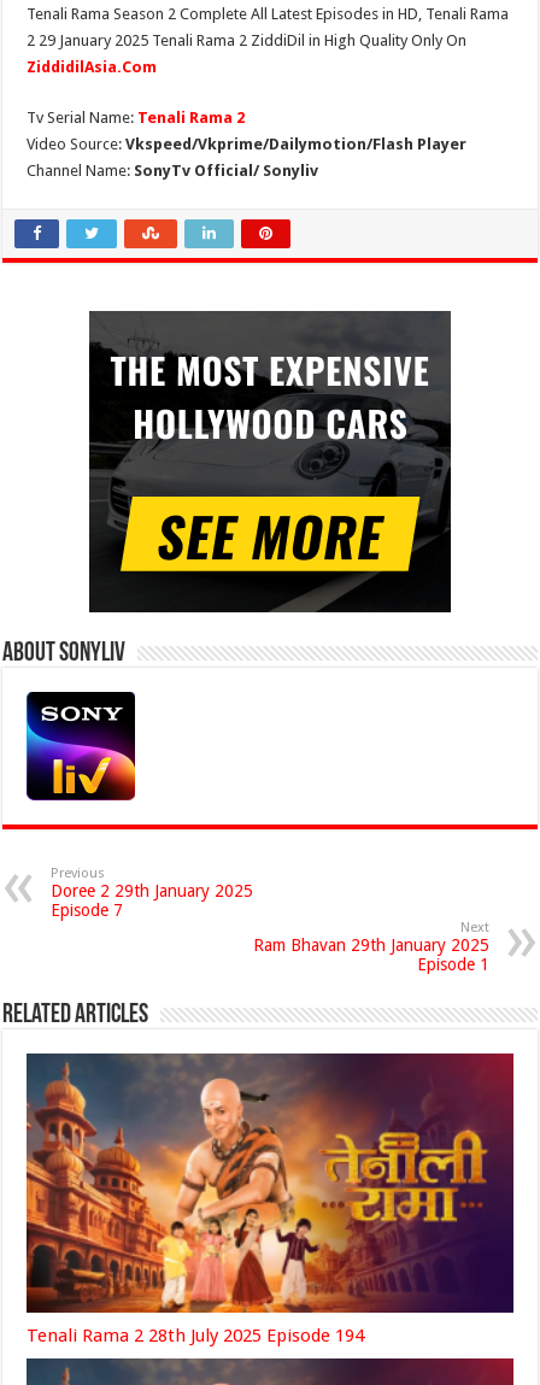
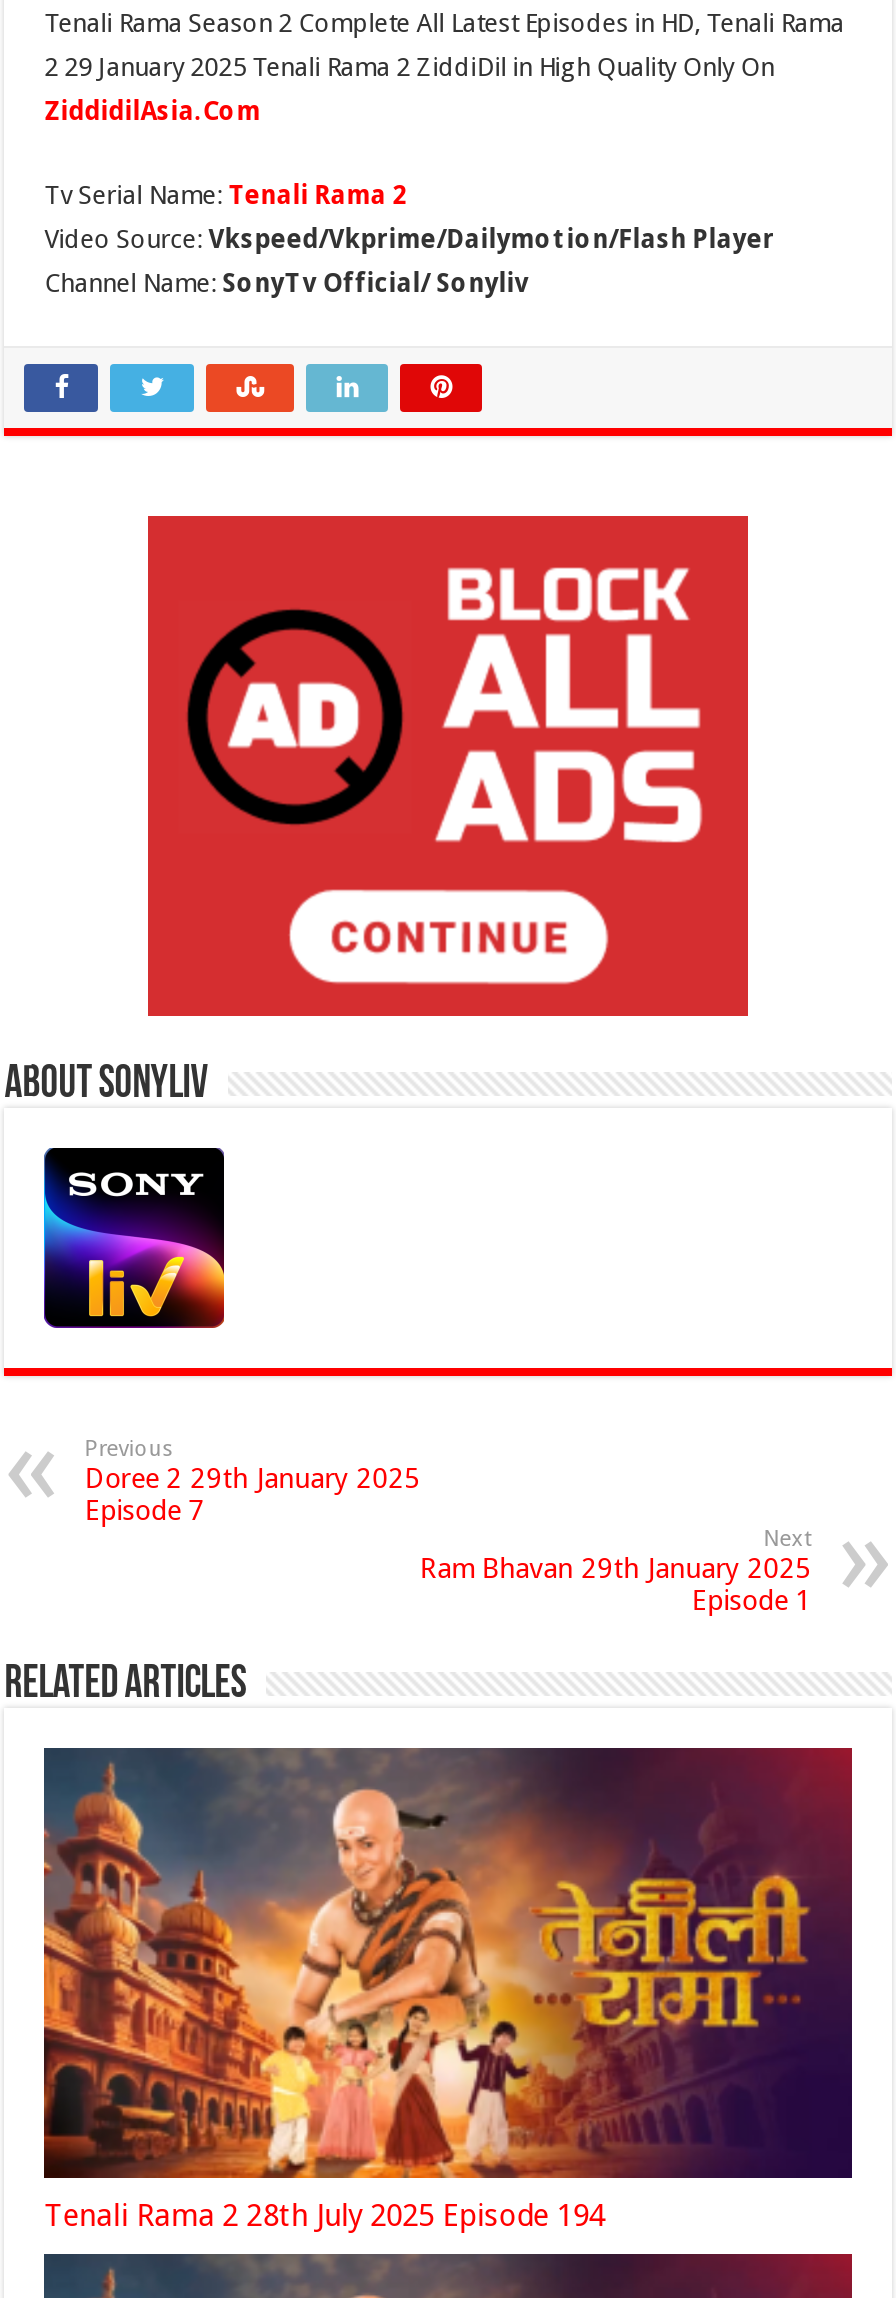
[88,310,452,614] [image] -> [146,514,750,1018] [image]

